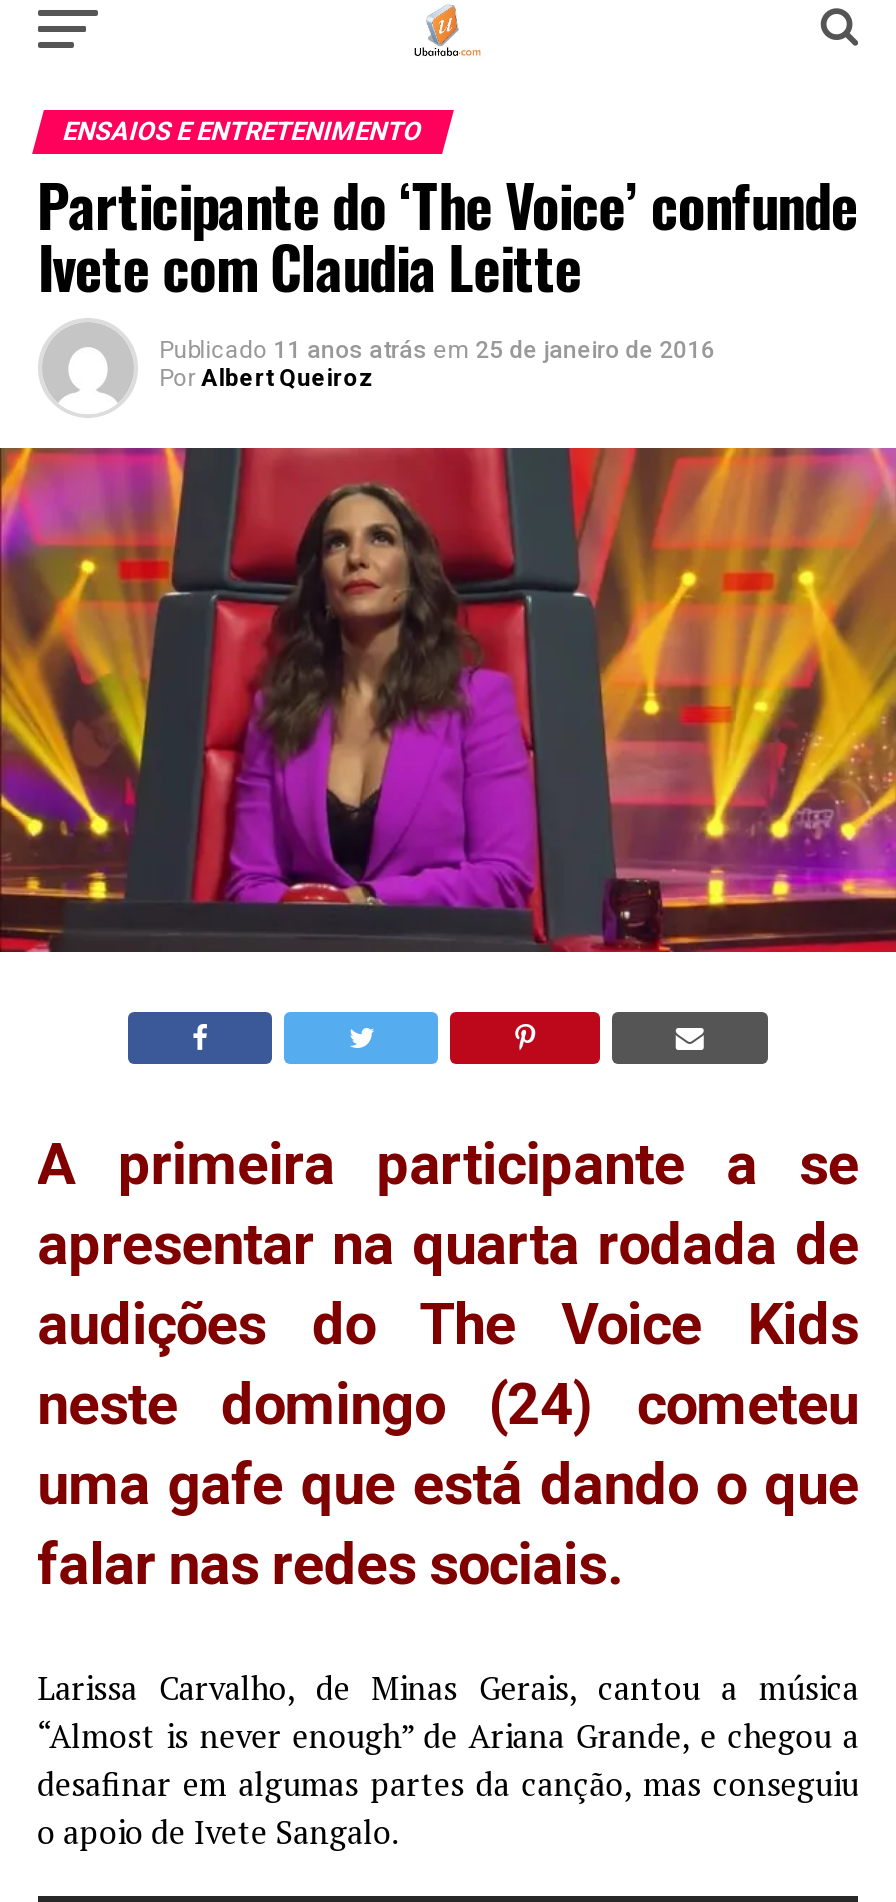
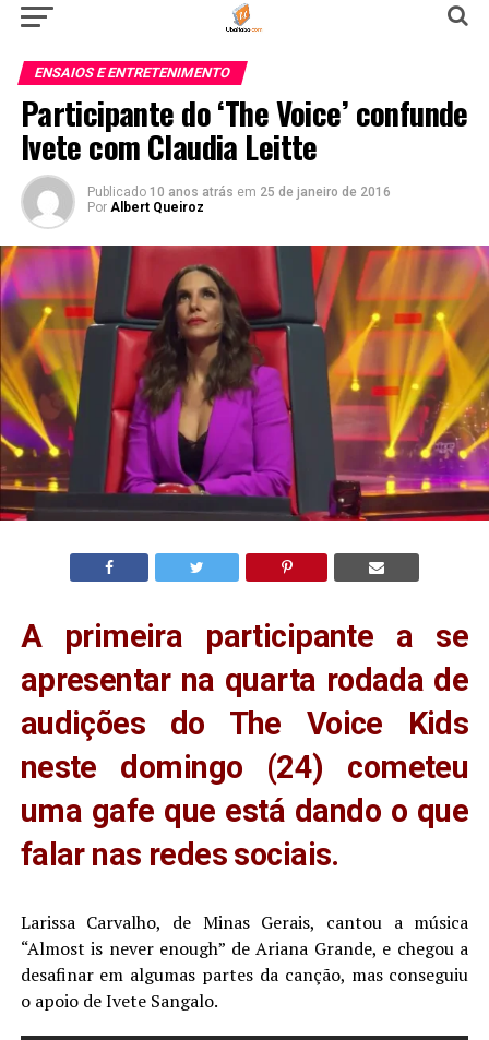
[159,336,715,364] Publicado 11 anos atrás em 25 de janeiro de 2016 -> [87,184,390,200] Publicado 10 anos atrás em 25 de janeiro de 2016

